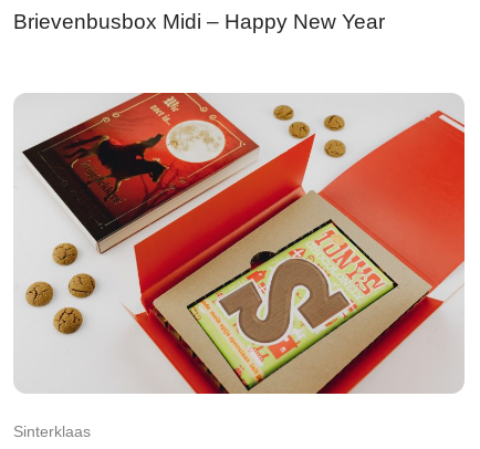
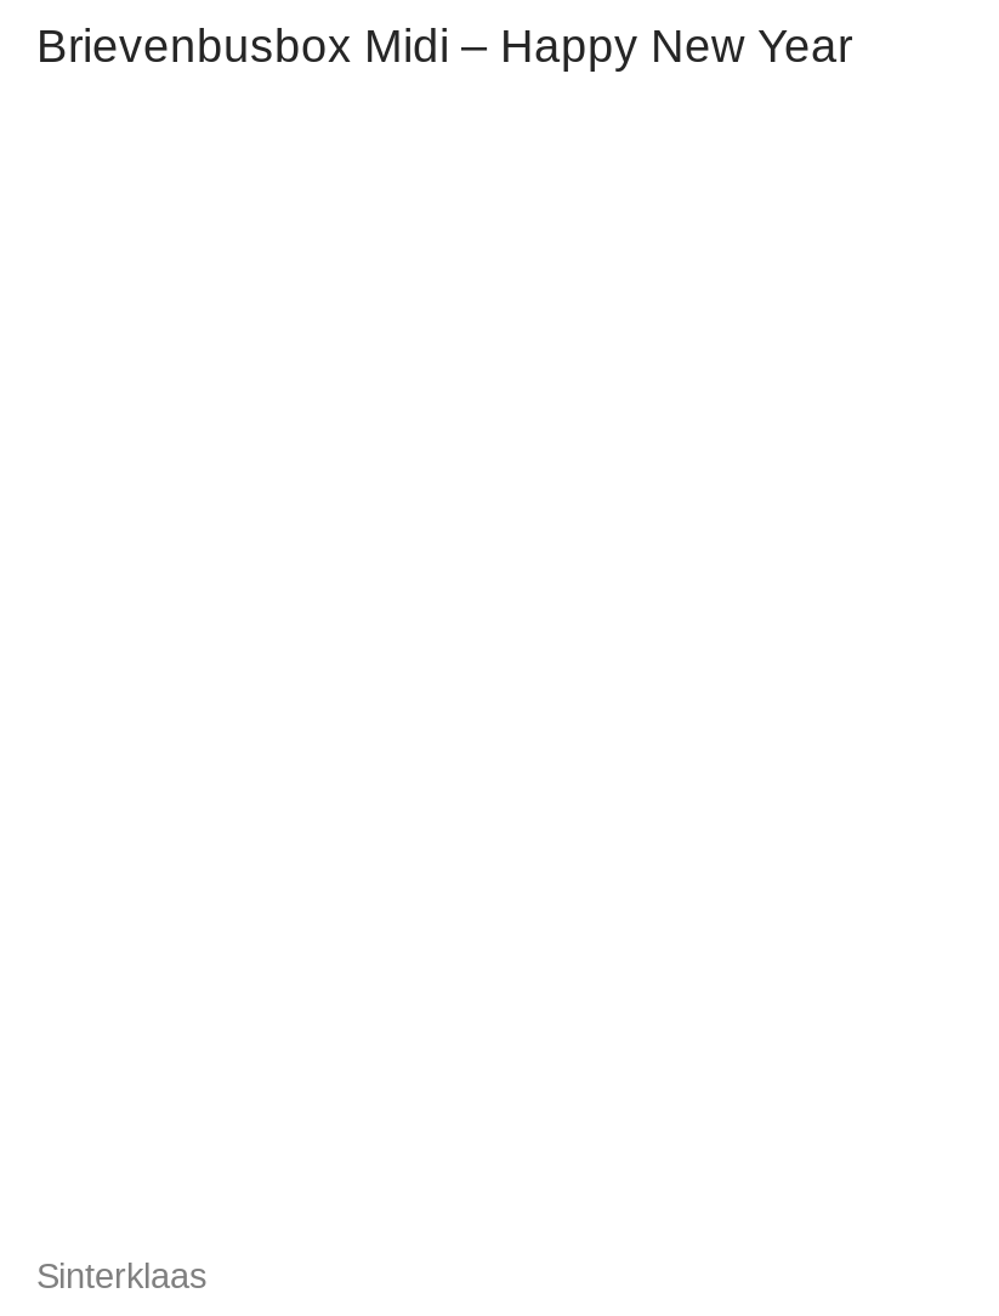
[14,92,466,395] [image] -> none

